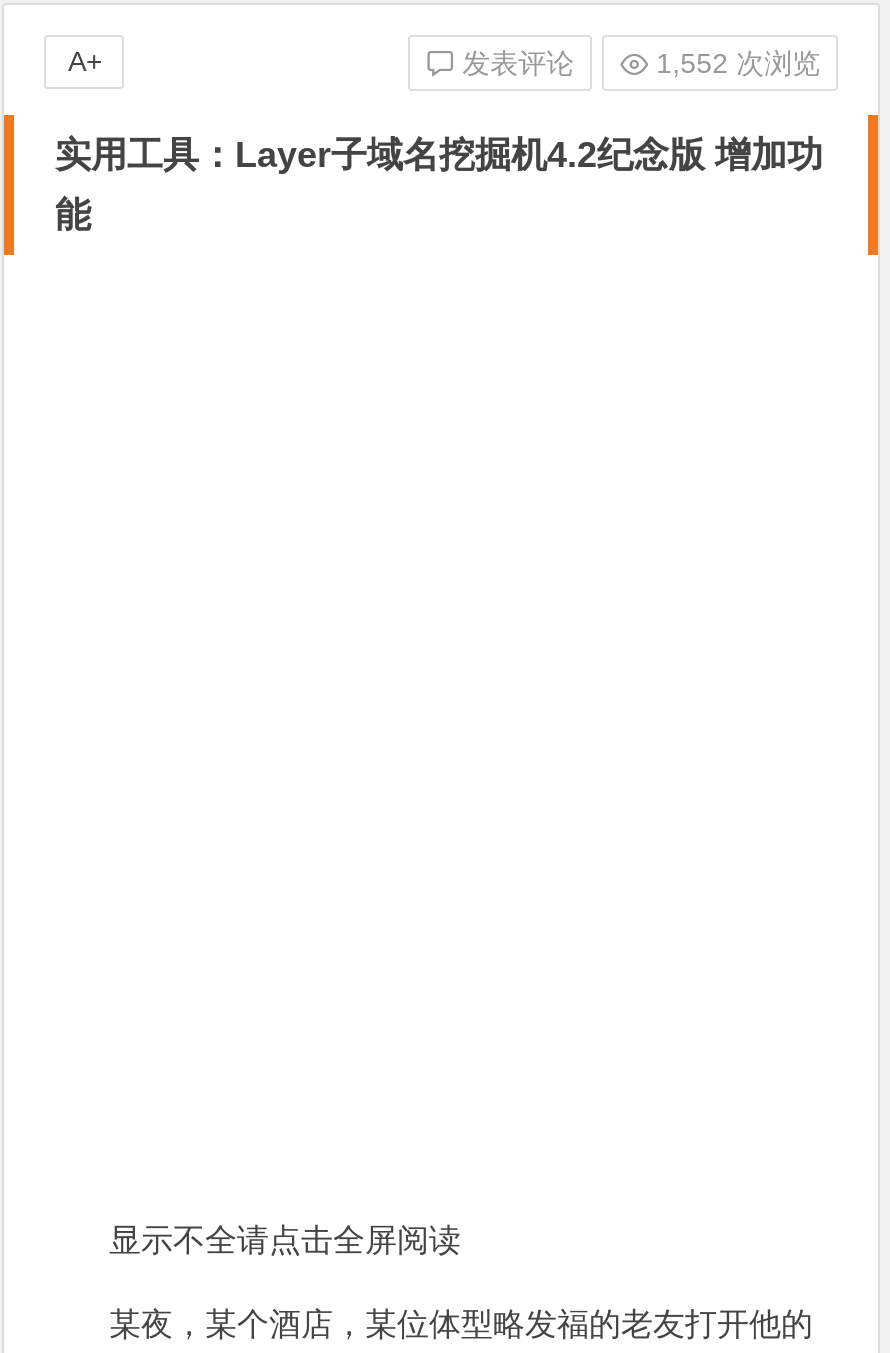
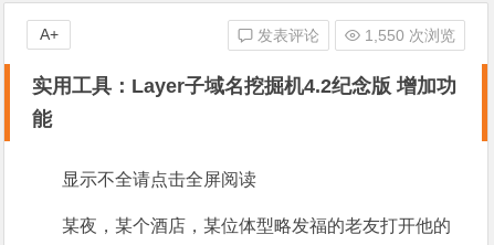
[648,47,820,79] 1,552 次浏览 -> [360,26,455,44] 1,550 次浏览

